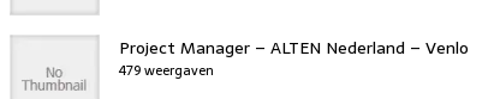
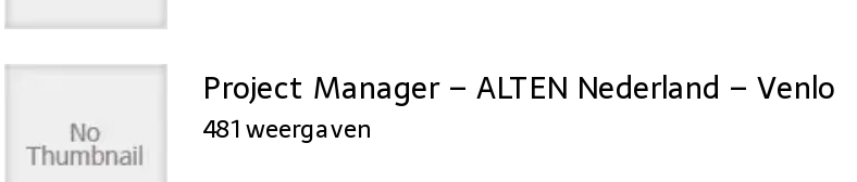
[119,59,214,81] 479 weergaven -> [202,109,372,148] 481 weergaven

